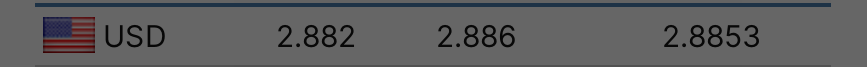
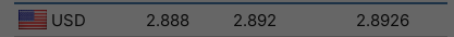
[276,17,356,55] 2.882 -> [145,10,189,30] 2.888
[436,17,516,55] 2.886 -> [232,10,276,30] 2.892
[662,17,762,55] 2.8853 -> [356,10,409,30] 2.8926

